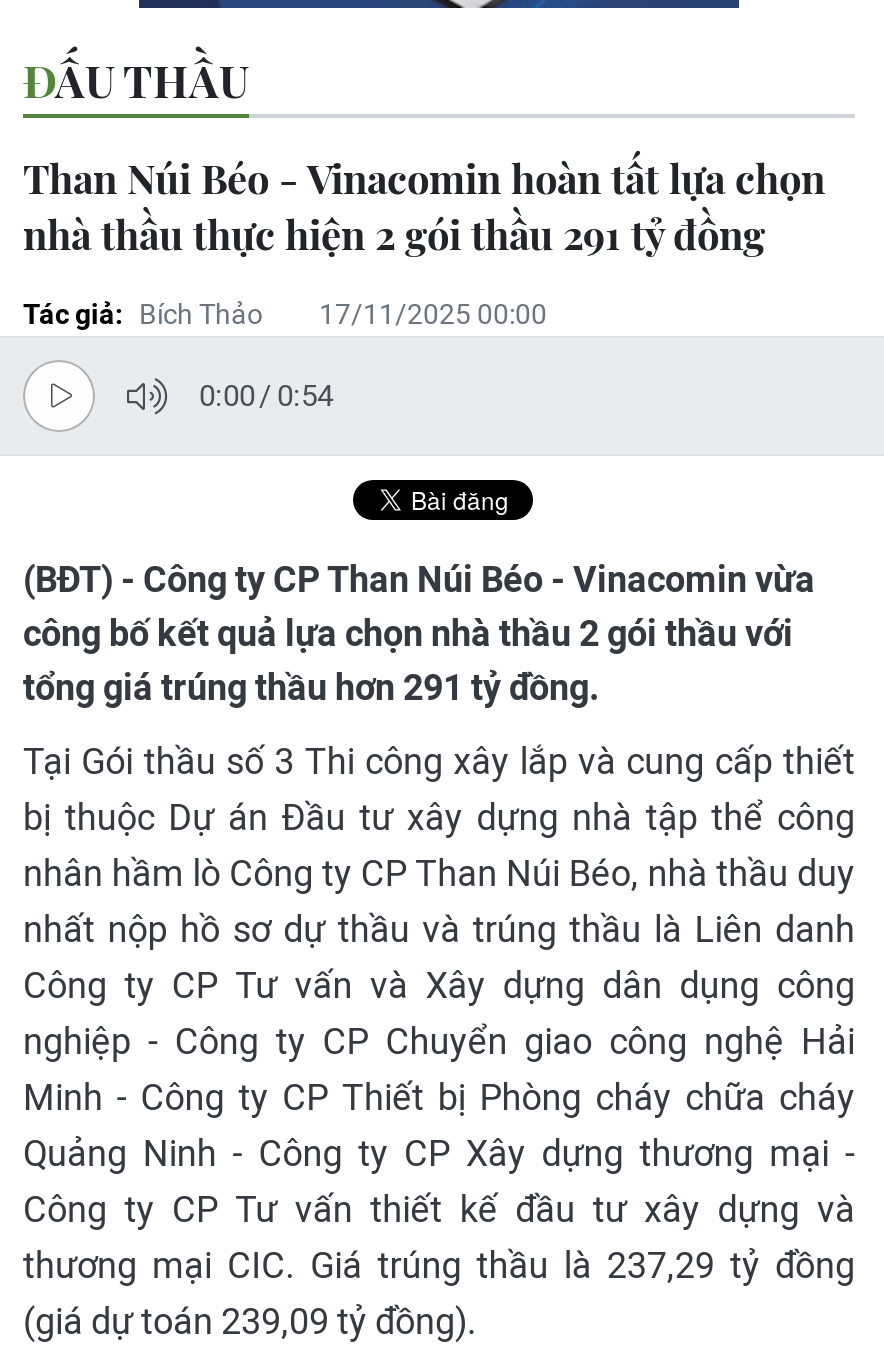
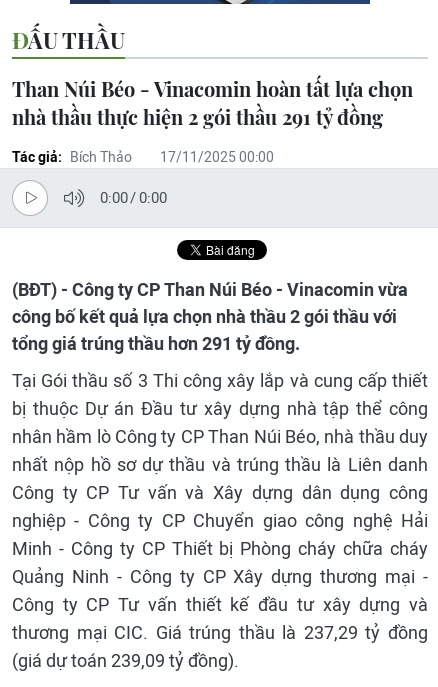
[199,378,333,414] 0:00 / 0:54 -> [100,189,167,207] 0:00 / 0:00

